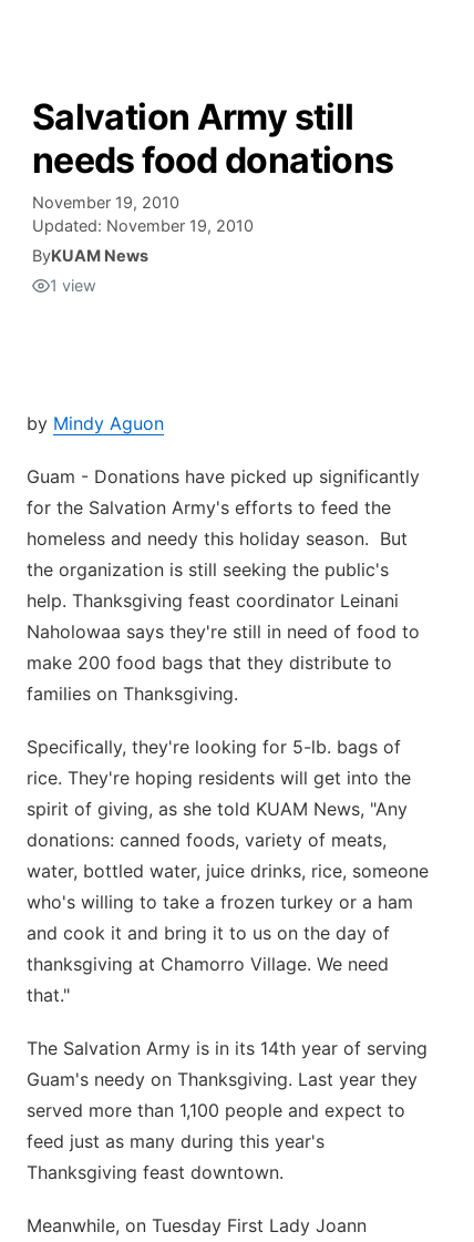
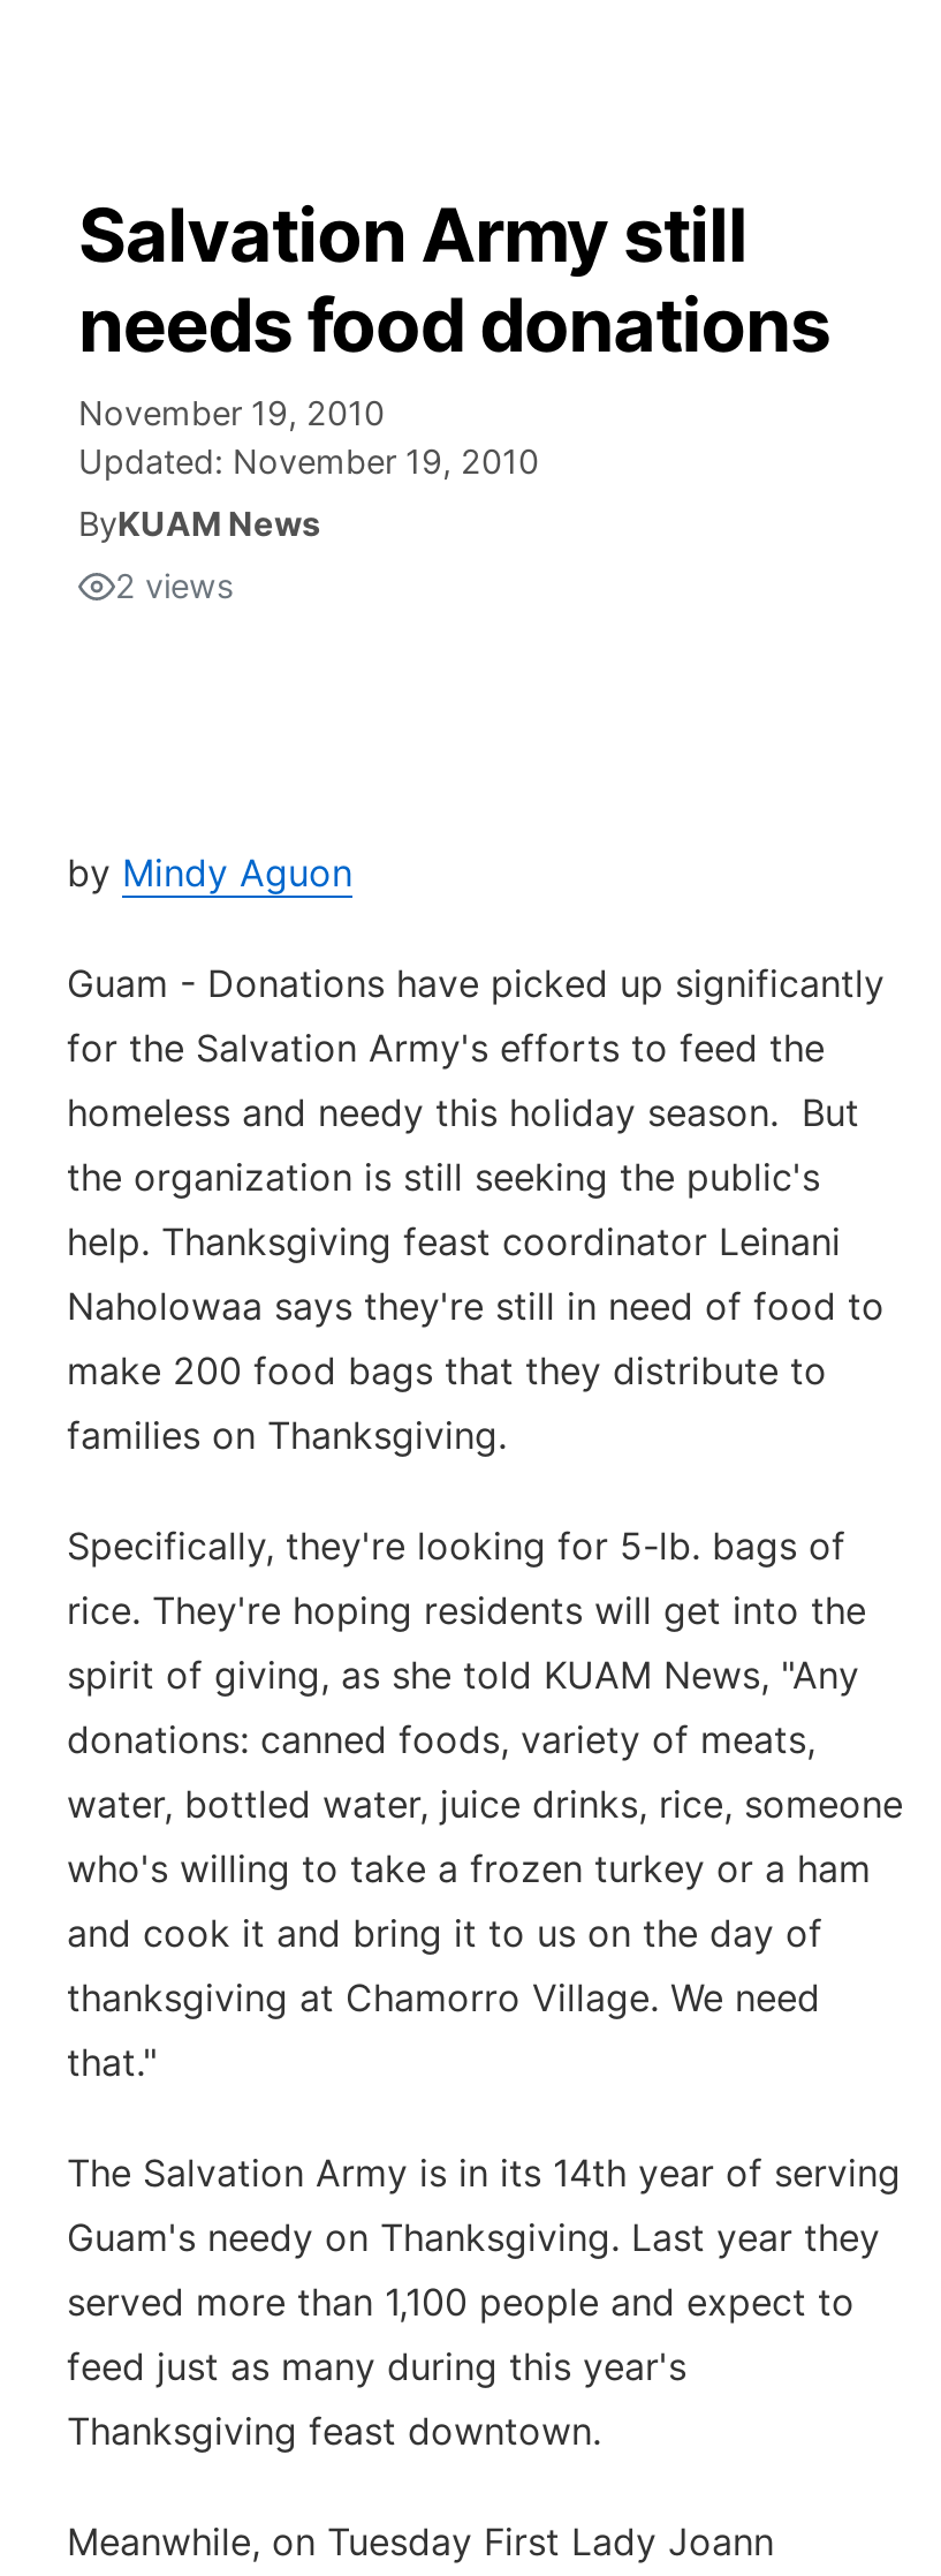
[50,276,96,295] 1 view -> [115,566,235,605] 2 views

